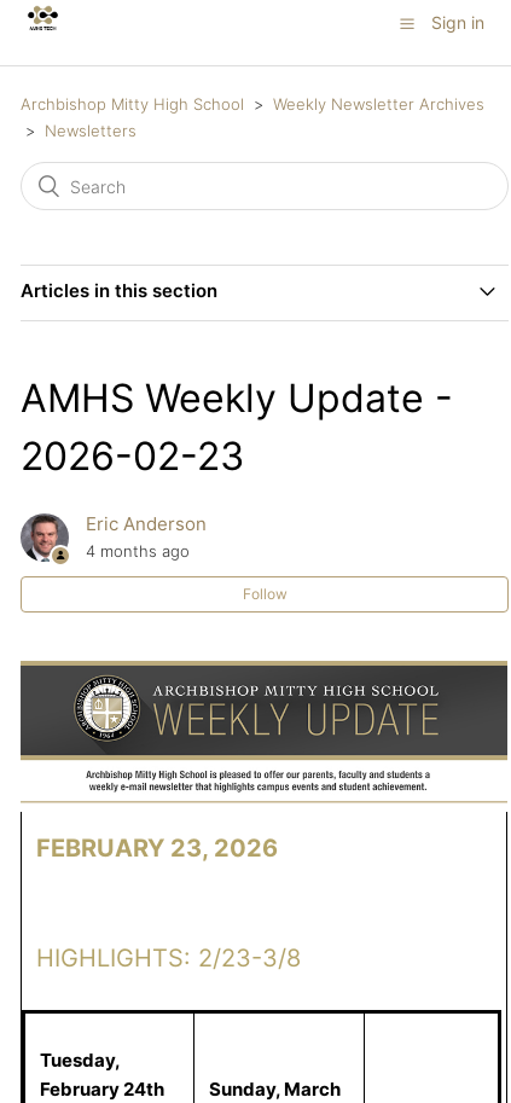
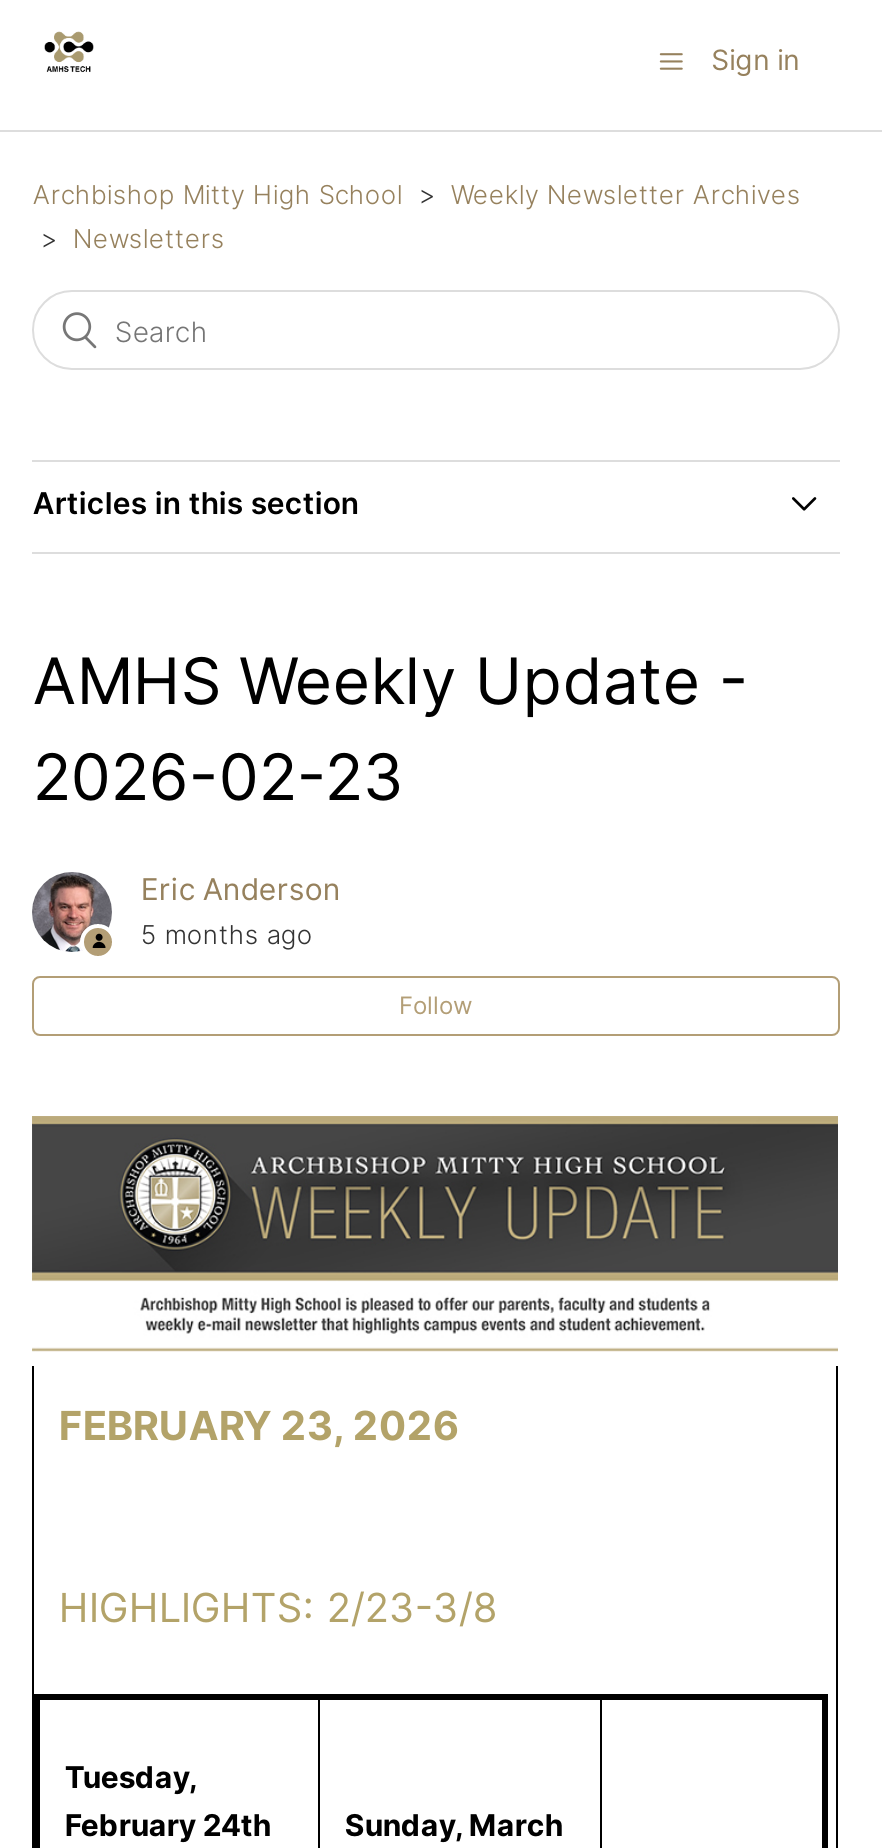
[86,542,190,561] 4 months ago -> [141,919,313,951] 5 months ago

